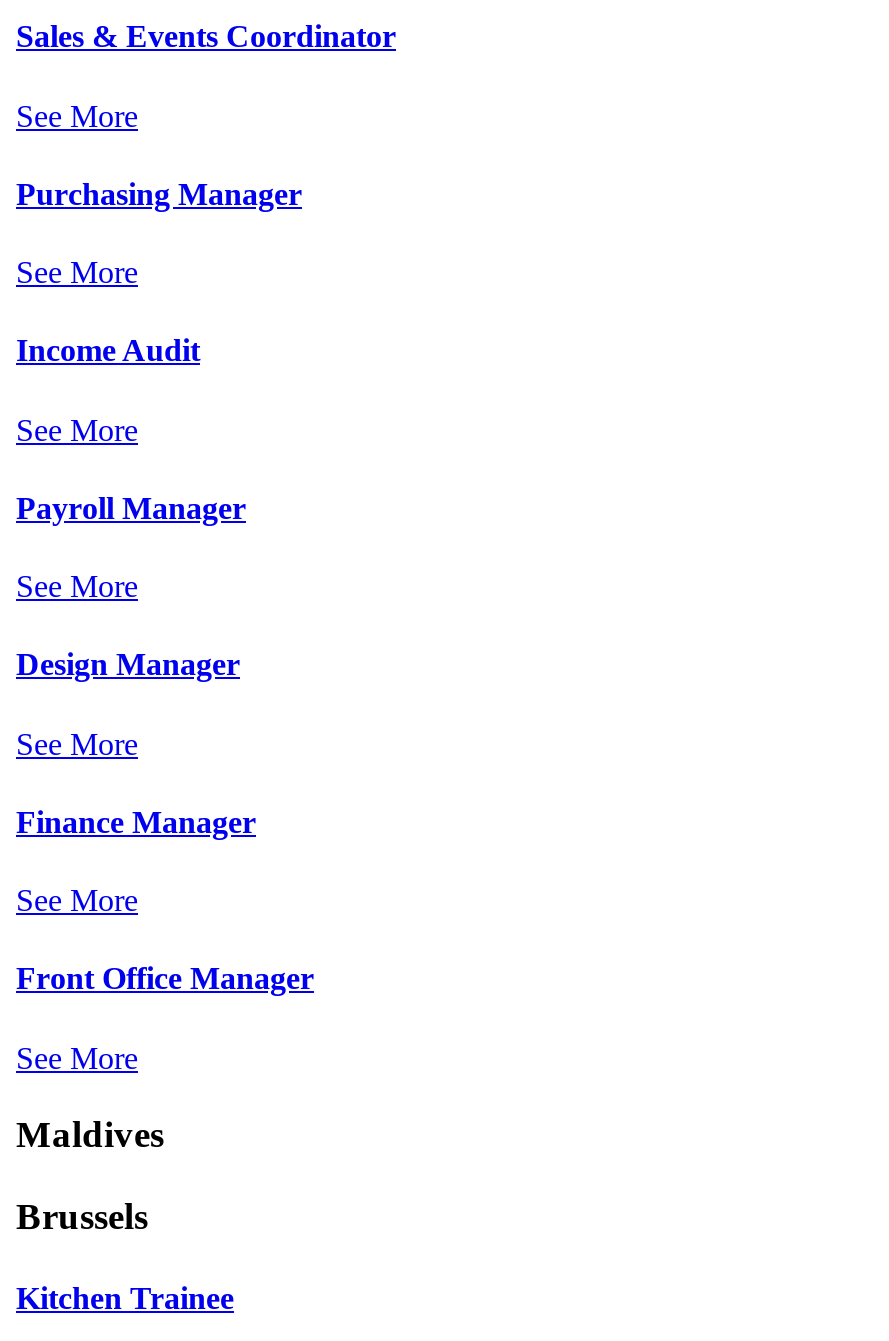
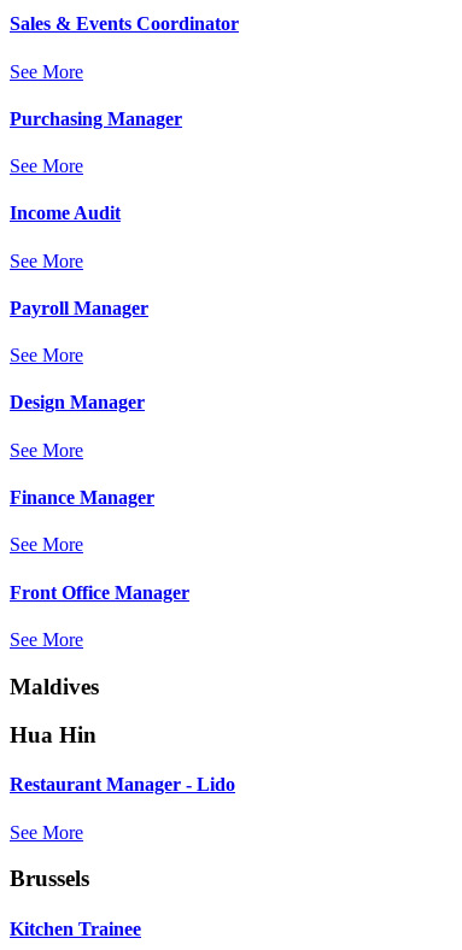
none -> [10,722,235,842] Hua Hin | Restaurant Manager - Lido | See More

